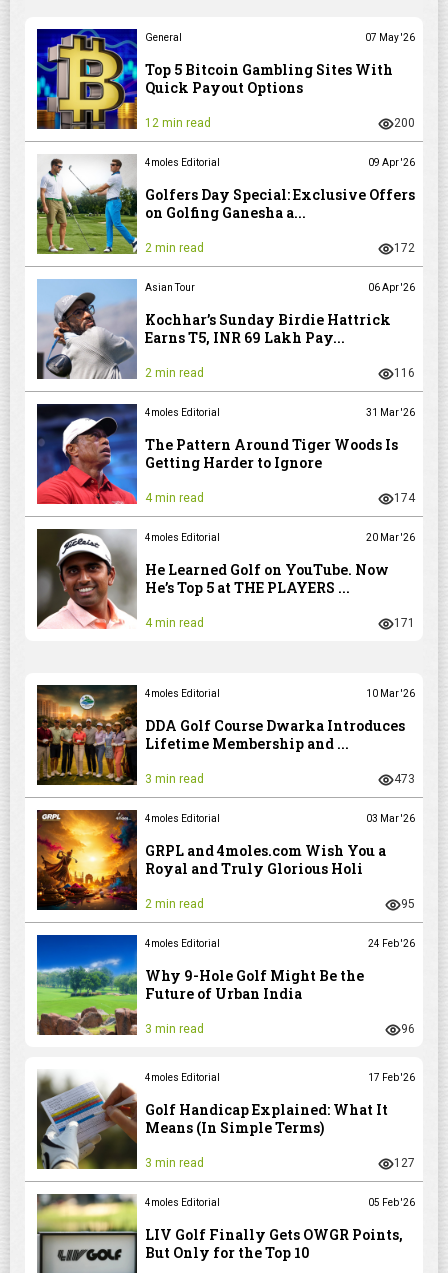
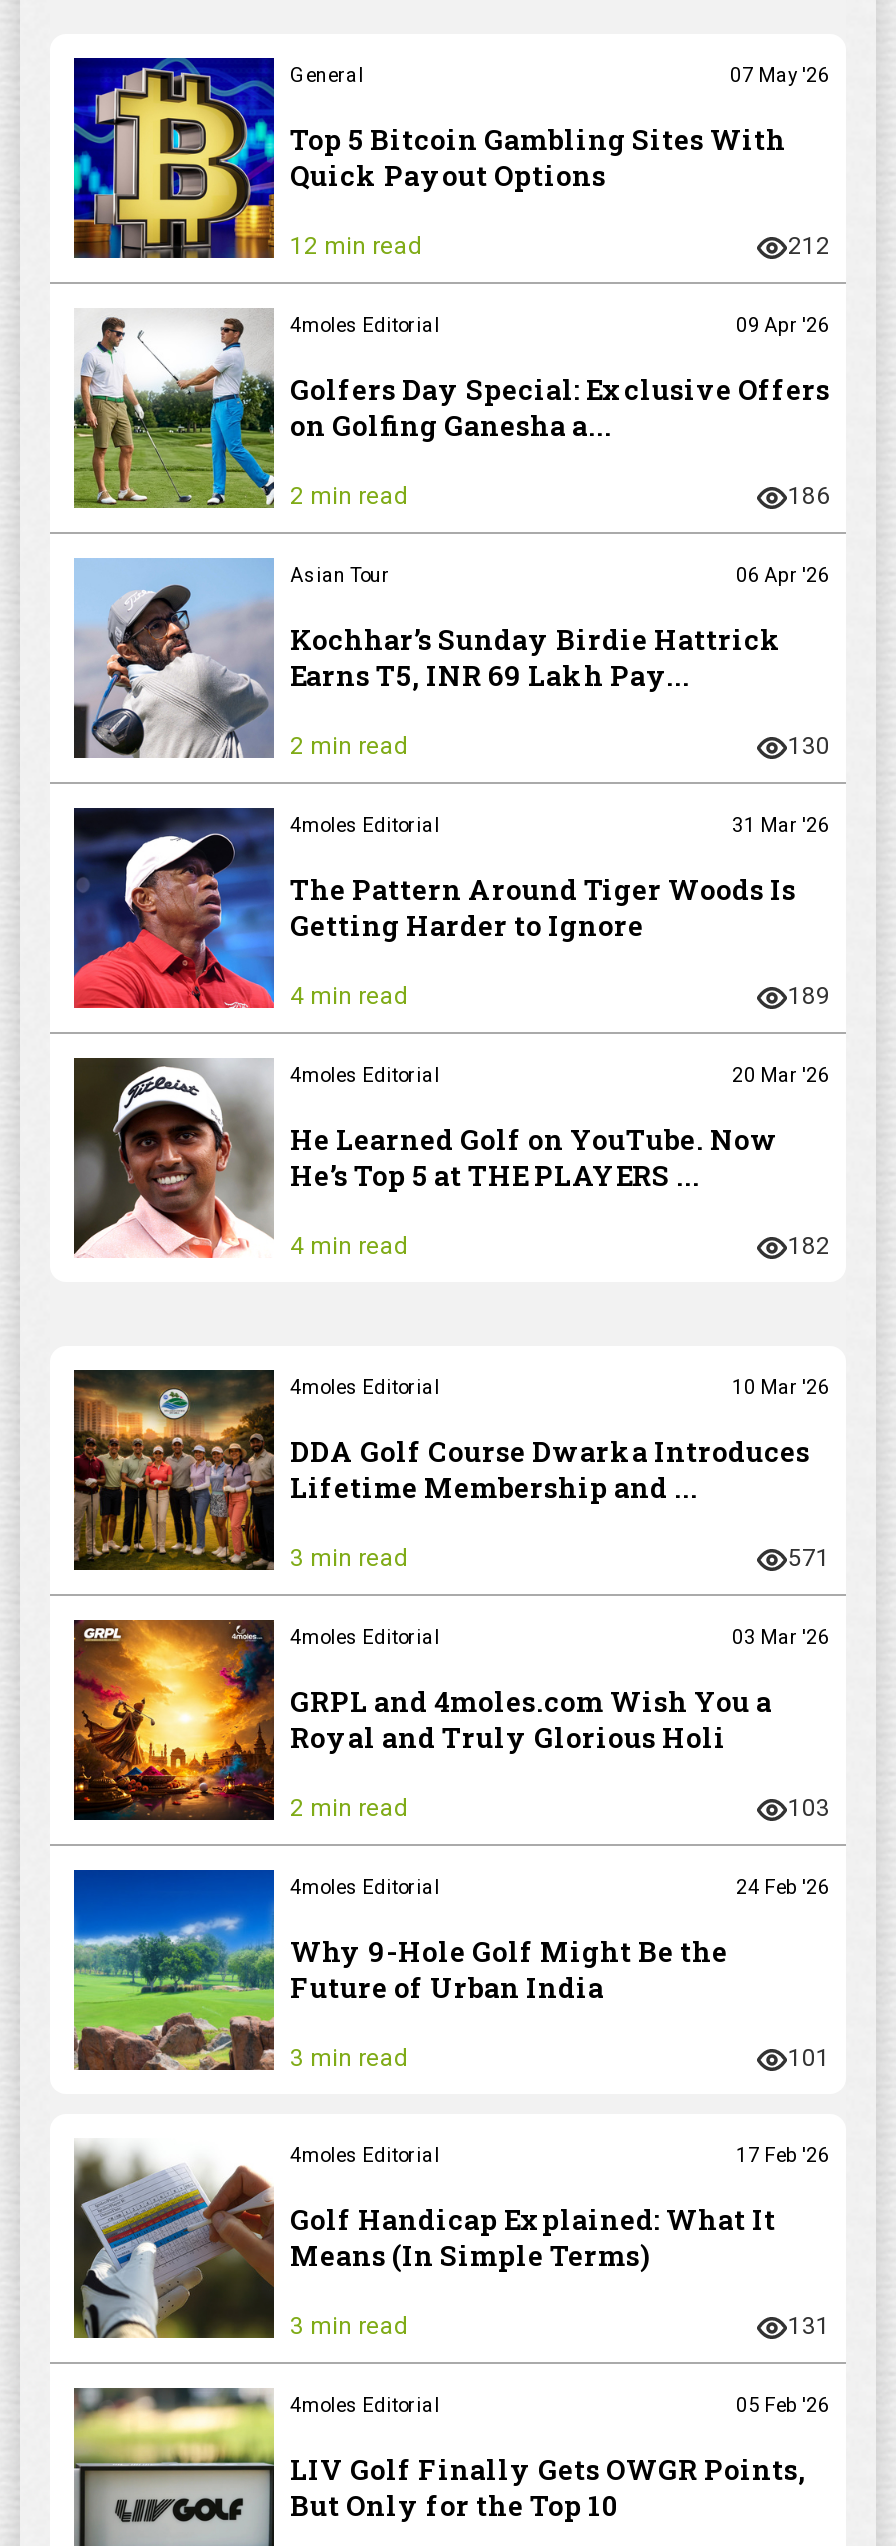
[394,116,415,130] 200 -> [788,233,830,261] 212
[394,241,415,255] 172 -> [788,483,830,511] 186
[394,366,415,380] 116 -> [788,733,830,761] 130
[394,491,415,505] 174 -> [788,983,830,1011] 189
[394,616,415,630] 171 -> [788,1233,830,1261] 182
[394,772,415,786] 473 -> [788,1545,830,1573] 571
[401,897,415,911] 95 -> [788,1795,830,1823] 103
[401,1022,415,1036] 96 -> [788,2045,830,2073] 101
[394,1156,415,1170] 127 -> [788,2313,830,2341] 131

